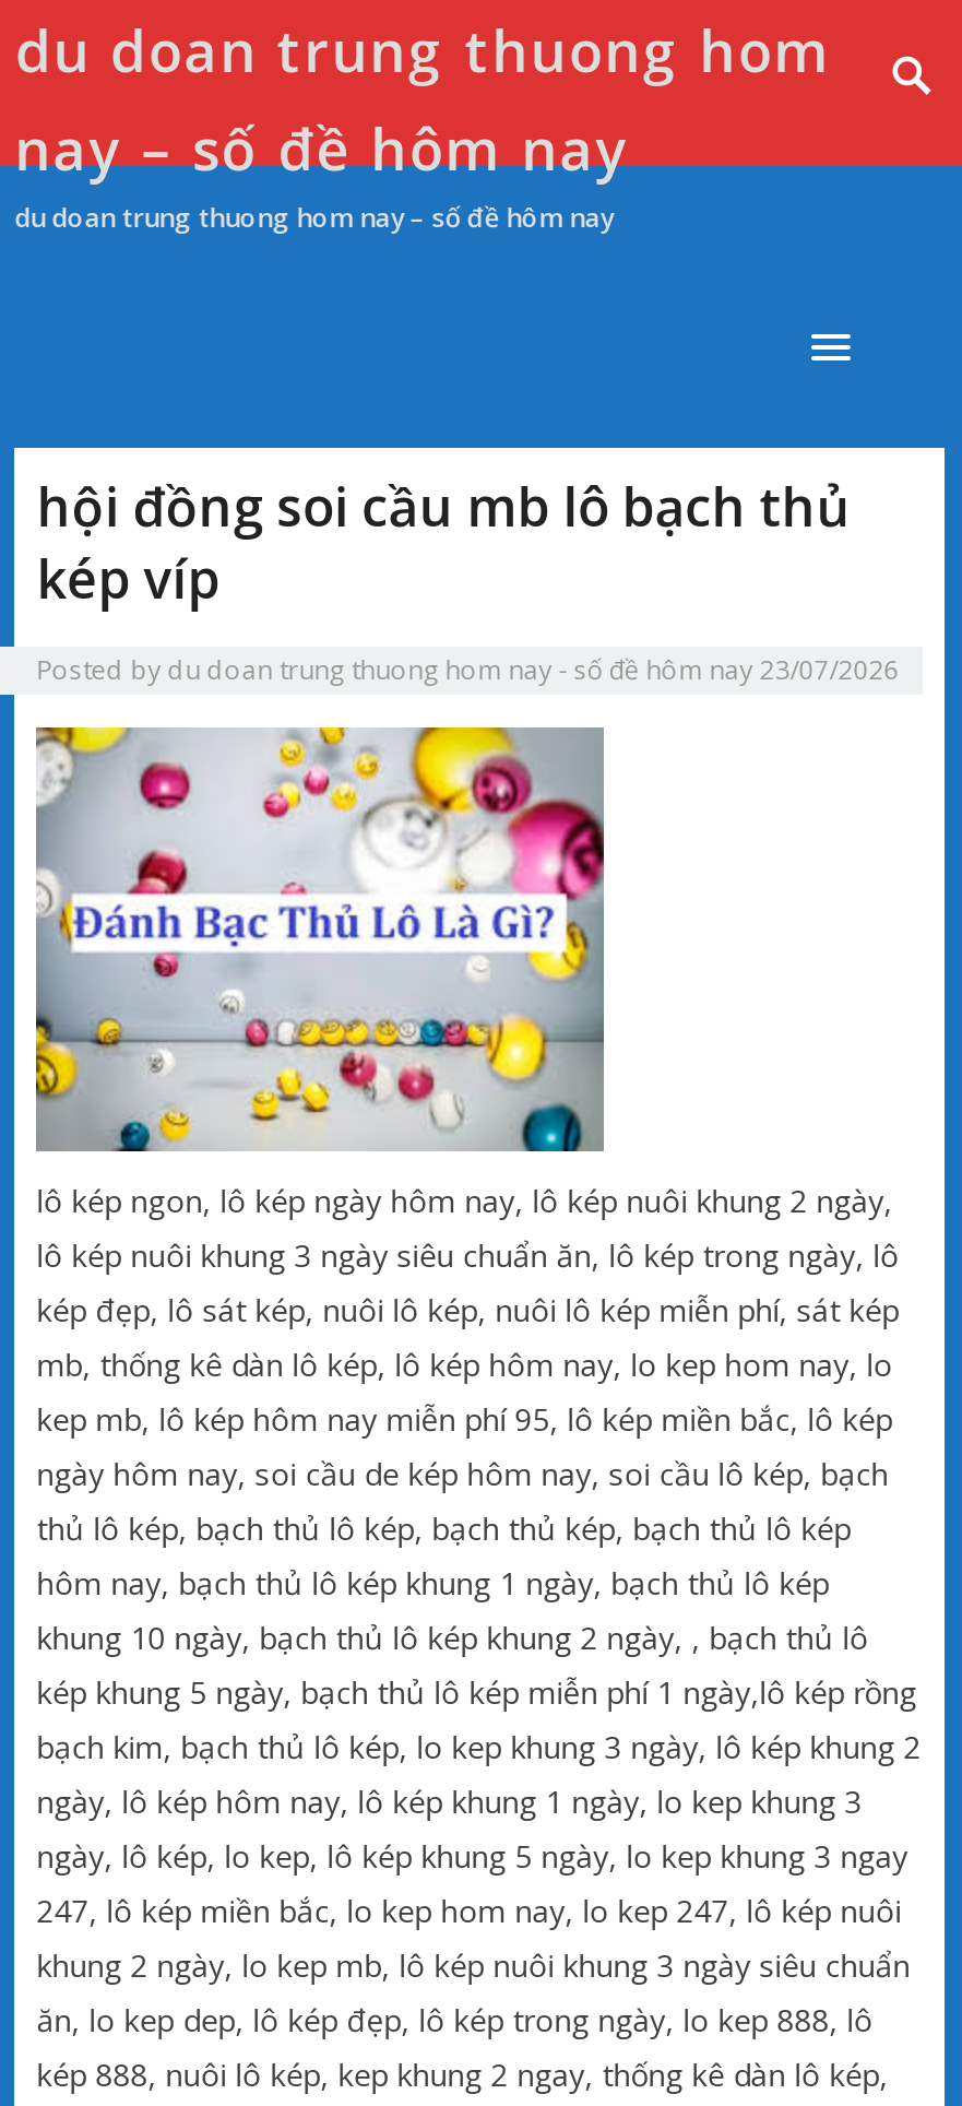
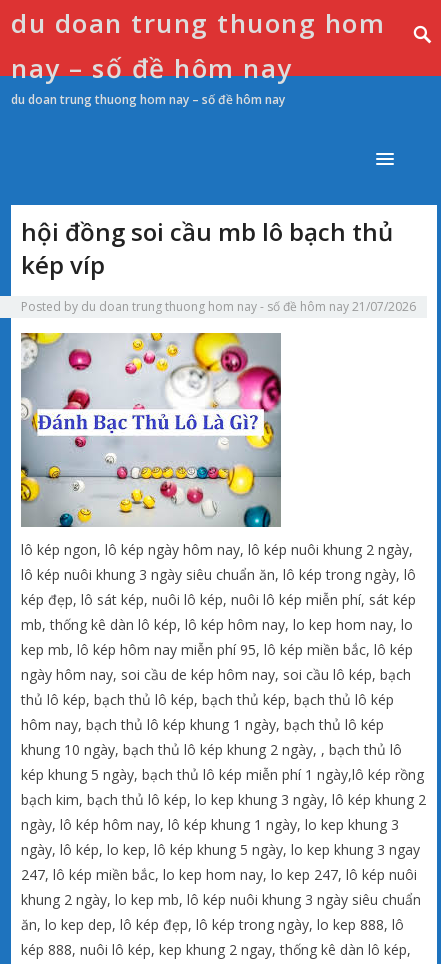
[36,652,899,689] Posted by du doan trung thuong hom nay - số đề hôm nay 23/07/2026 -> [21,298,416,315] Posted by du doan trung thuong hom nay - số đề hôm nay 21/07/2026

